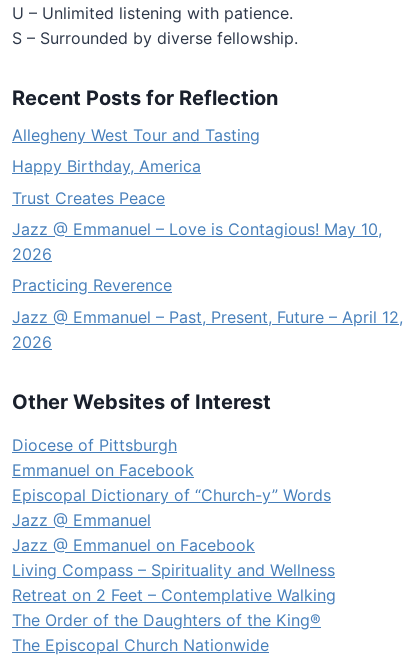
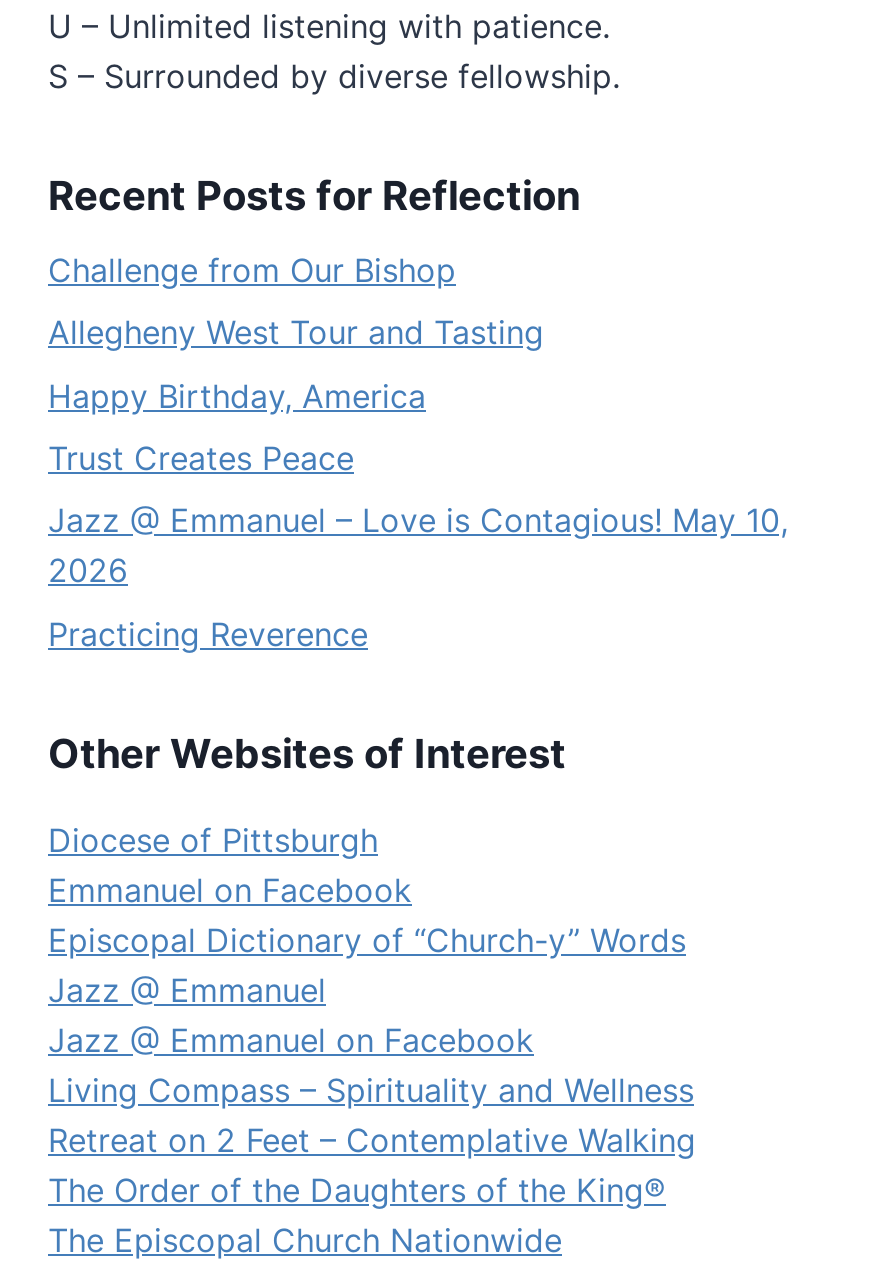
none -> [48,250,456,290] Challenge from Our Bishop
moved [12,125,382,295] -> [48,313,788,654]: Allegheny West Tour and Tasting | Happy Birthday, America | Trust Creates Peace | Jazz @ Emmanuel – Love is Contagious! May 10, | 2026 | Practicing Reverence
[12,307,403,352] Jazz @ Emmanuel – Past, Present, Future – April 12, | 2026 -> none

